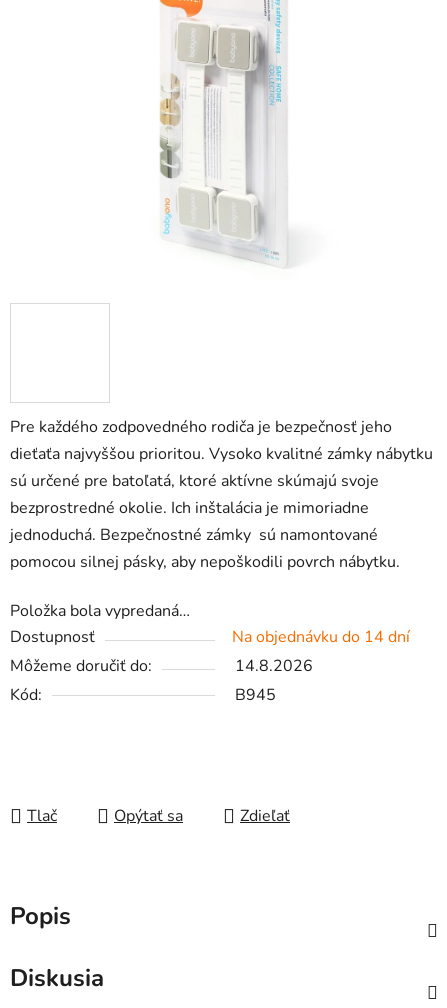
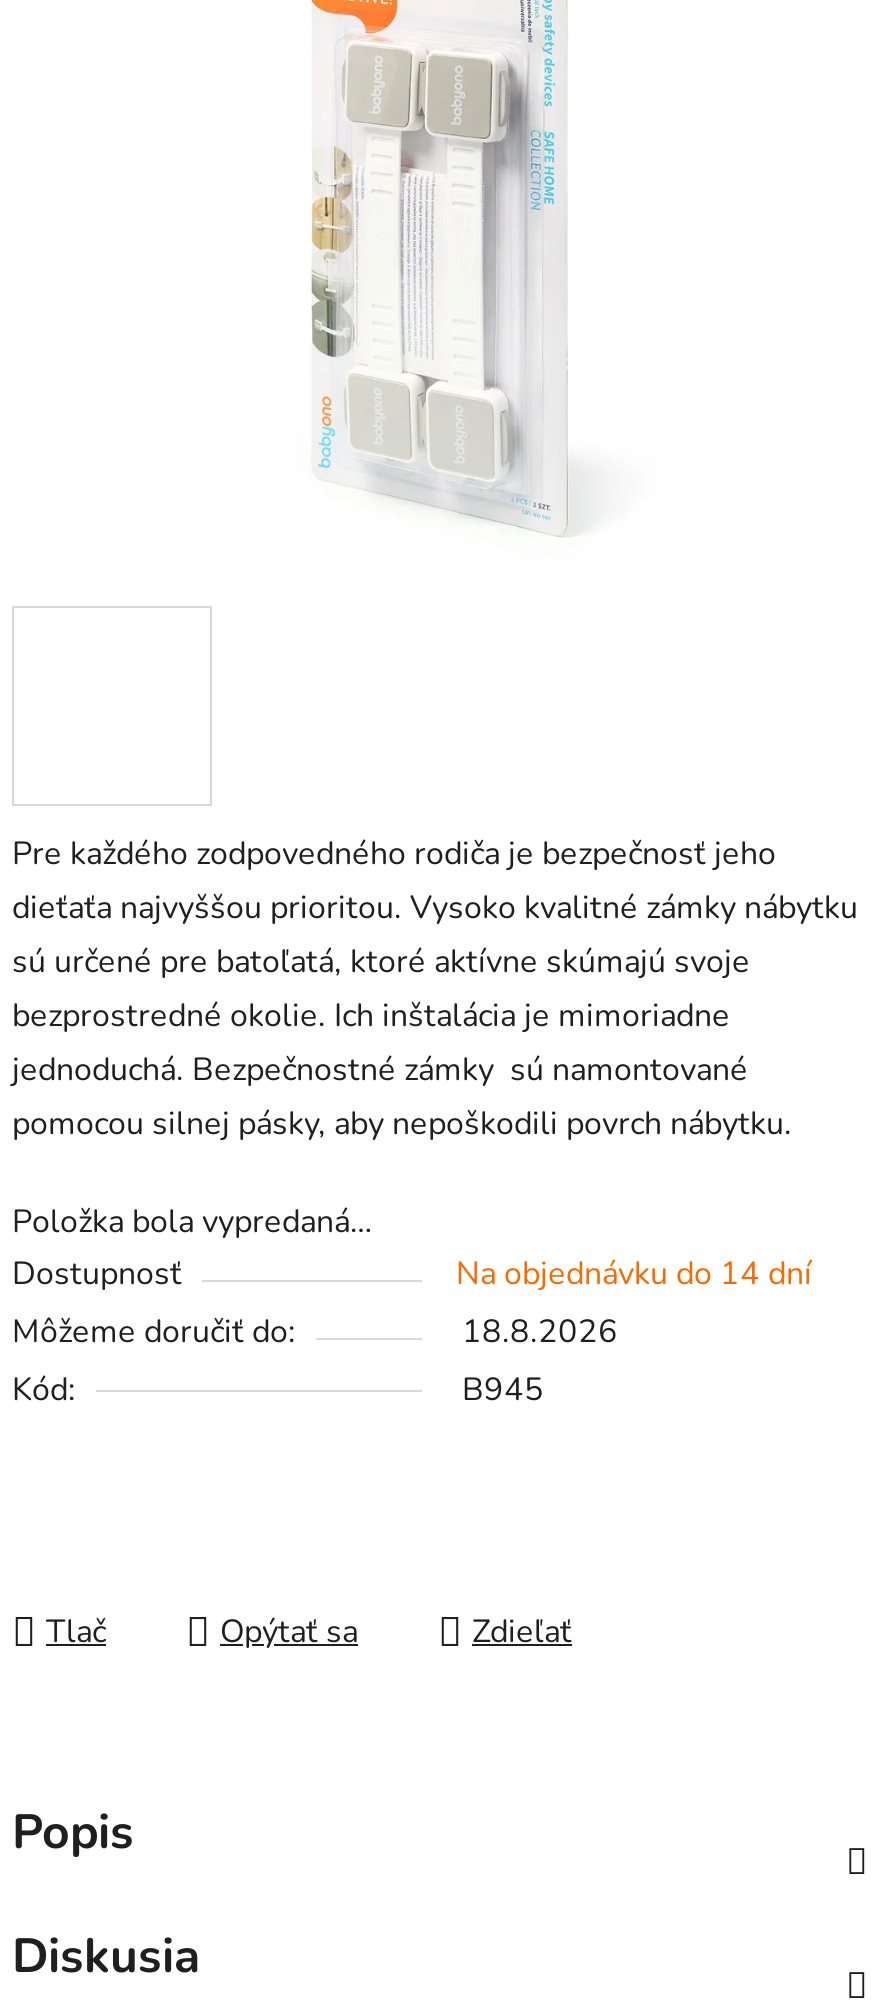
[235,655,313,677] 14.8.2026 -> [462,1310,618,1354] 18.8.2026

